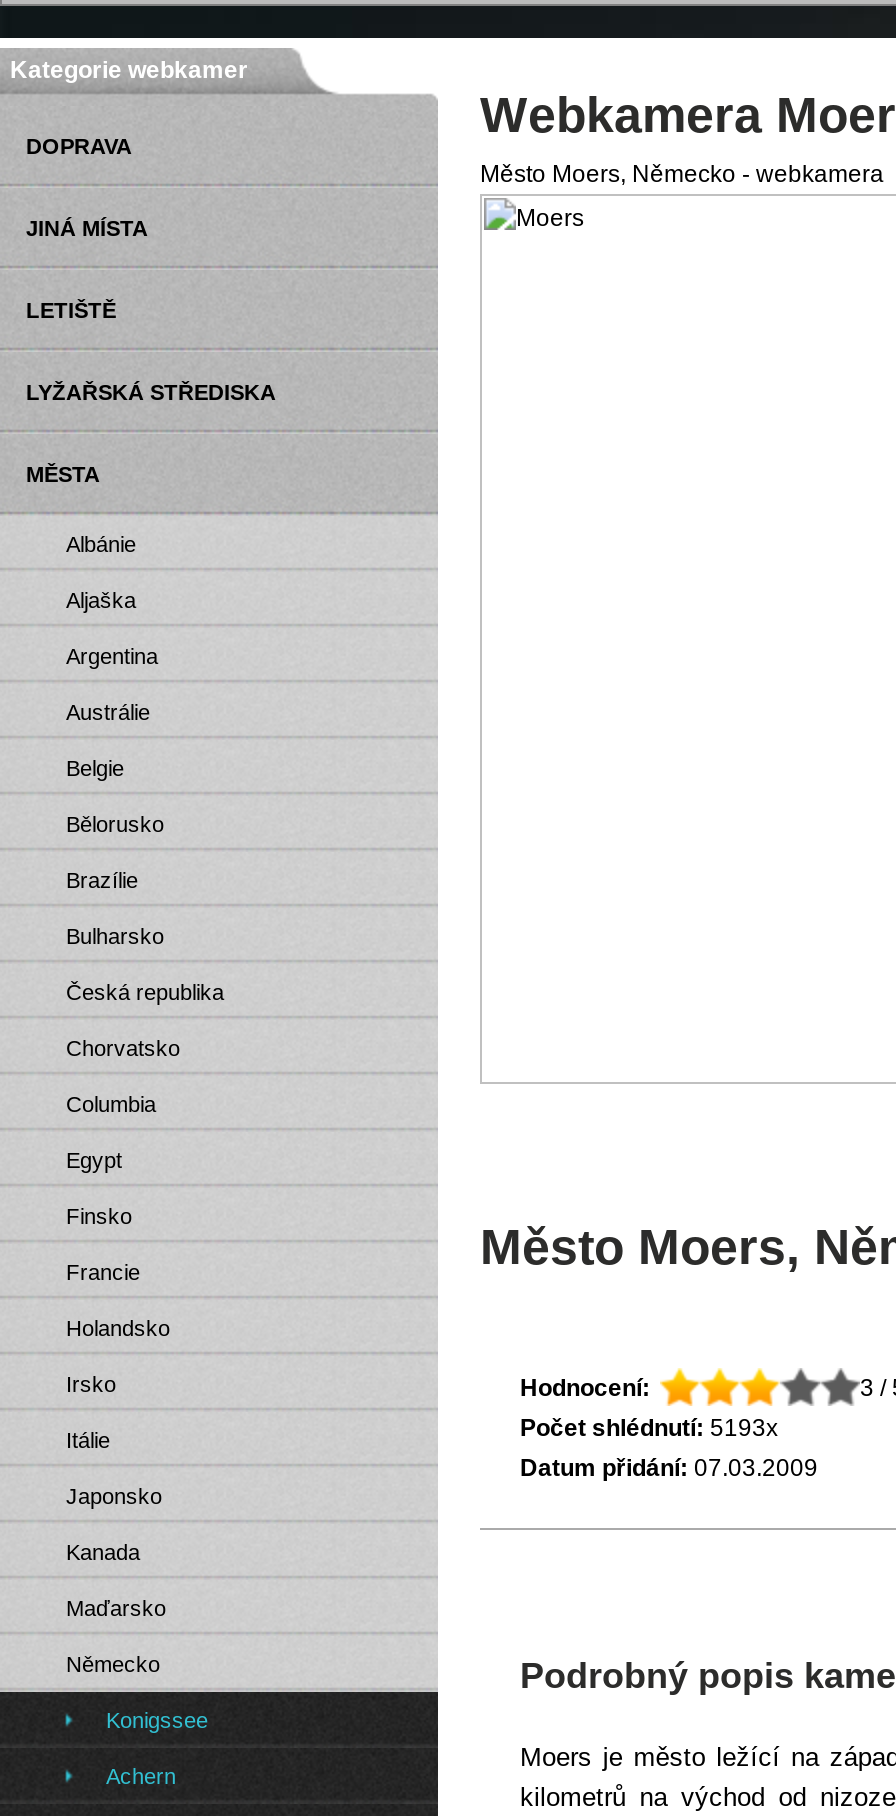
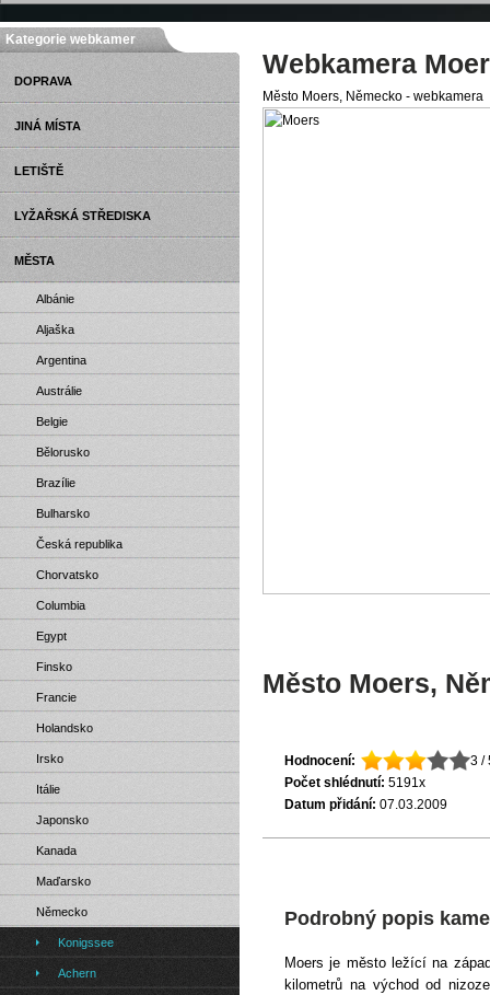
[520,1414,778,1442] Počet shlédnutí: 5193x -> [284,775,425,790] Počet shlédnutí: 5191x

